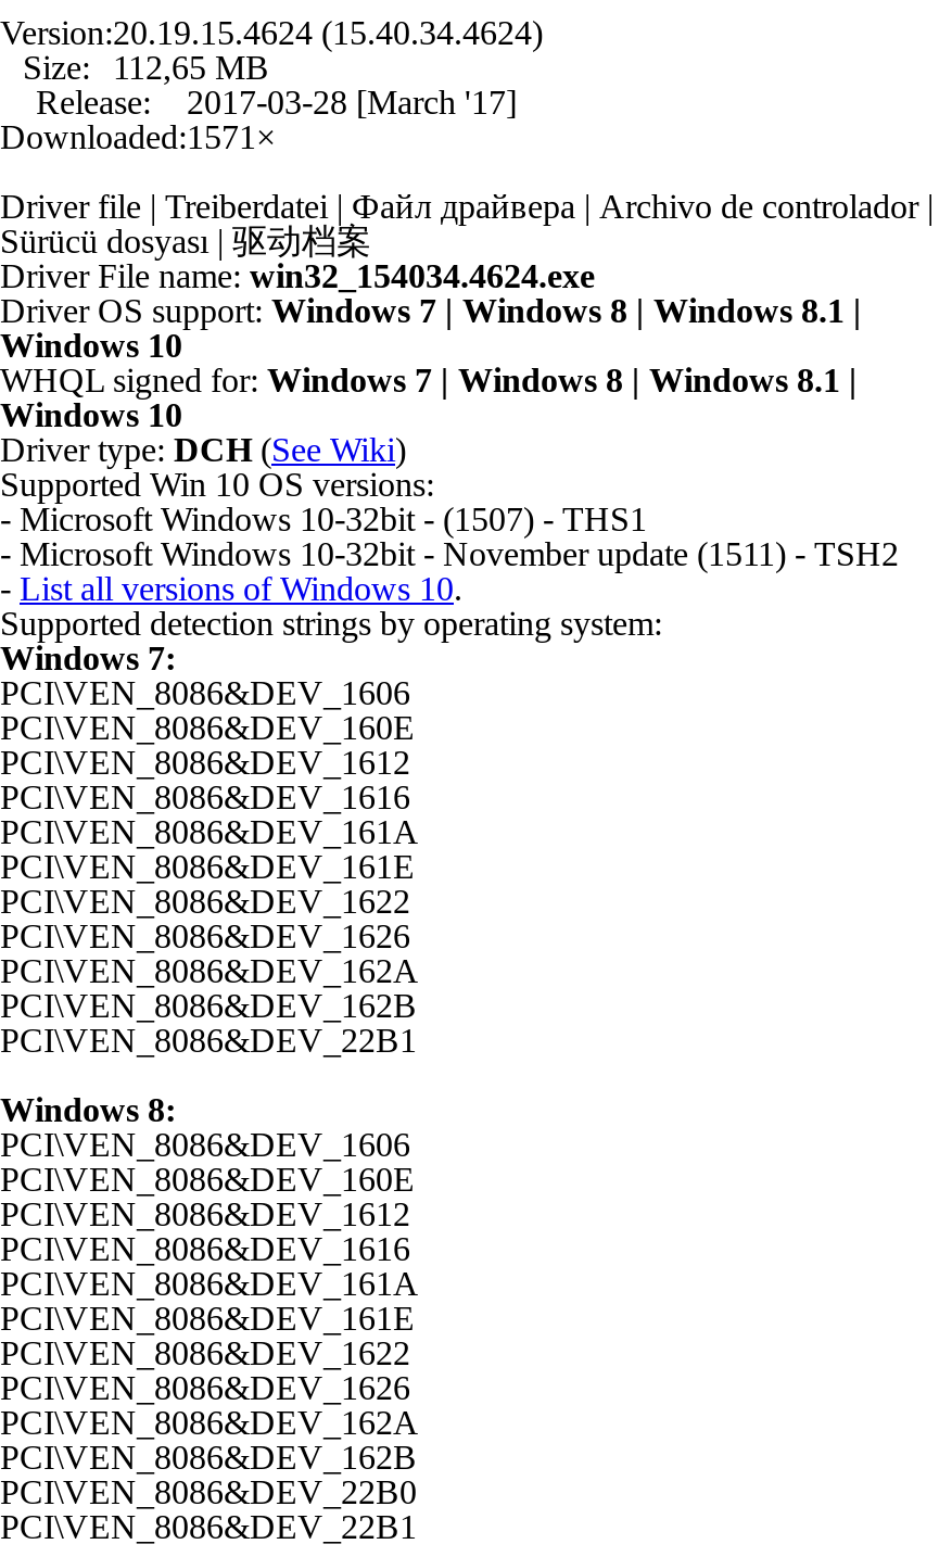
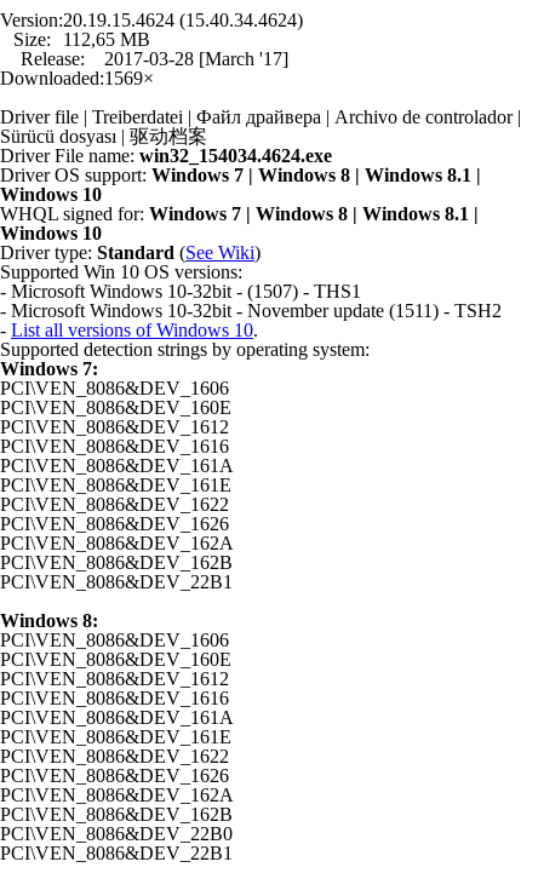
[0,118,276,155] Downloaded:1571× -> [0,68,154,88] Downloaded:1569×
[0,431,406,468] Driver type: DCH (See Wiki) -> [0,242,261,263] Driver type: Standard (See Wiki)

